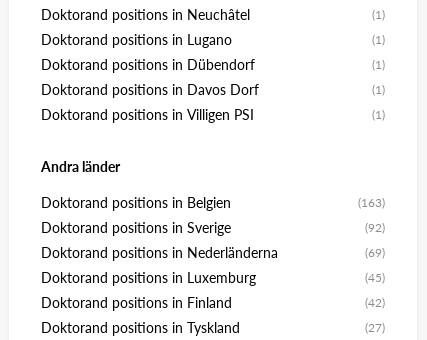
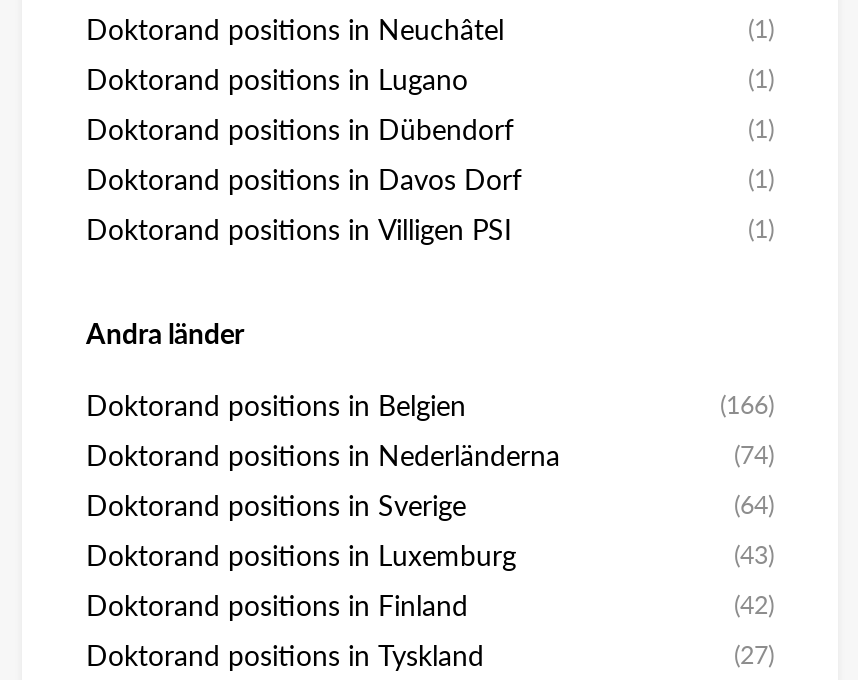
[358,193,385,211] (163) -> [720,386,774,472] (166) | (74)
moved [41,217,231,237] -> [86,484,466,524]: Doktorand positions in Sverige
[365,218,385,261] (92) | (69) -> [734,486,774,522] (64)
moved [41,242,278,262] -> [86,434,560,474]: Doktorand positions in Nederländerna
[365,268,385,286] (45) -> [734,536,774,572] (43)

